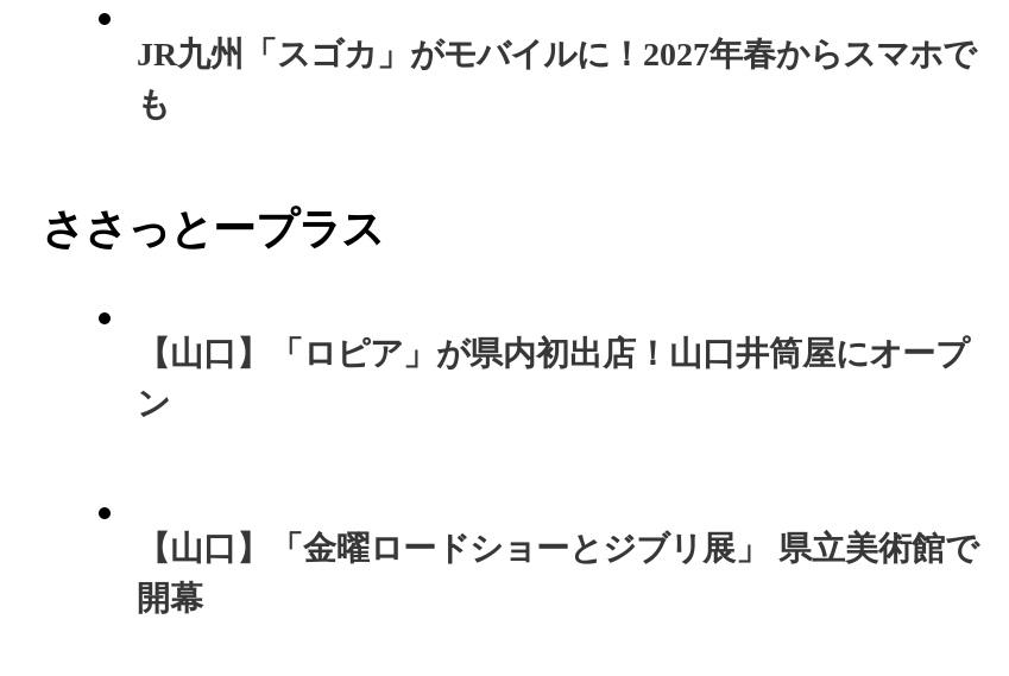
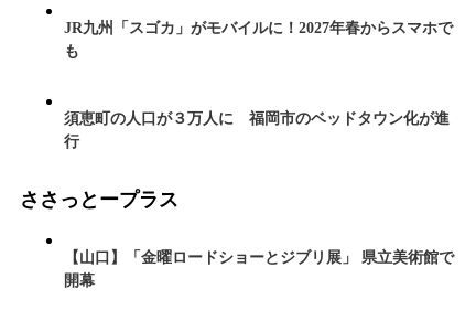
none -> [64,110,450,150] 須恵町の人口が３万人に 福岡市のベッドタウン化が進 | 行
moved [42,205,384,252] -> [20,188,178,210]: ささっとープラス
[137,335,969,421] 【山口】「ロピア」が県内初出店！山口井筒屋にオープ | ン -> none

